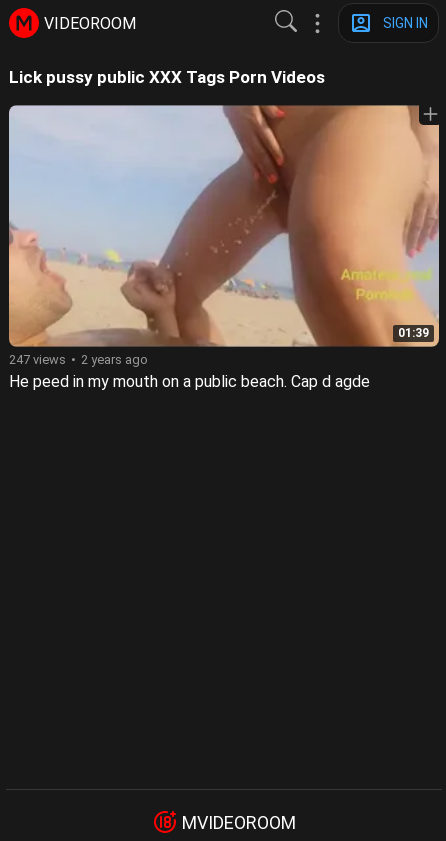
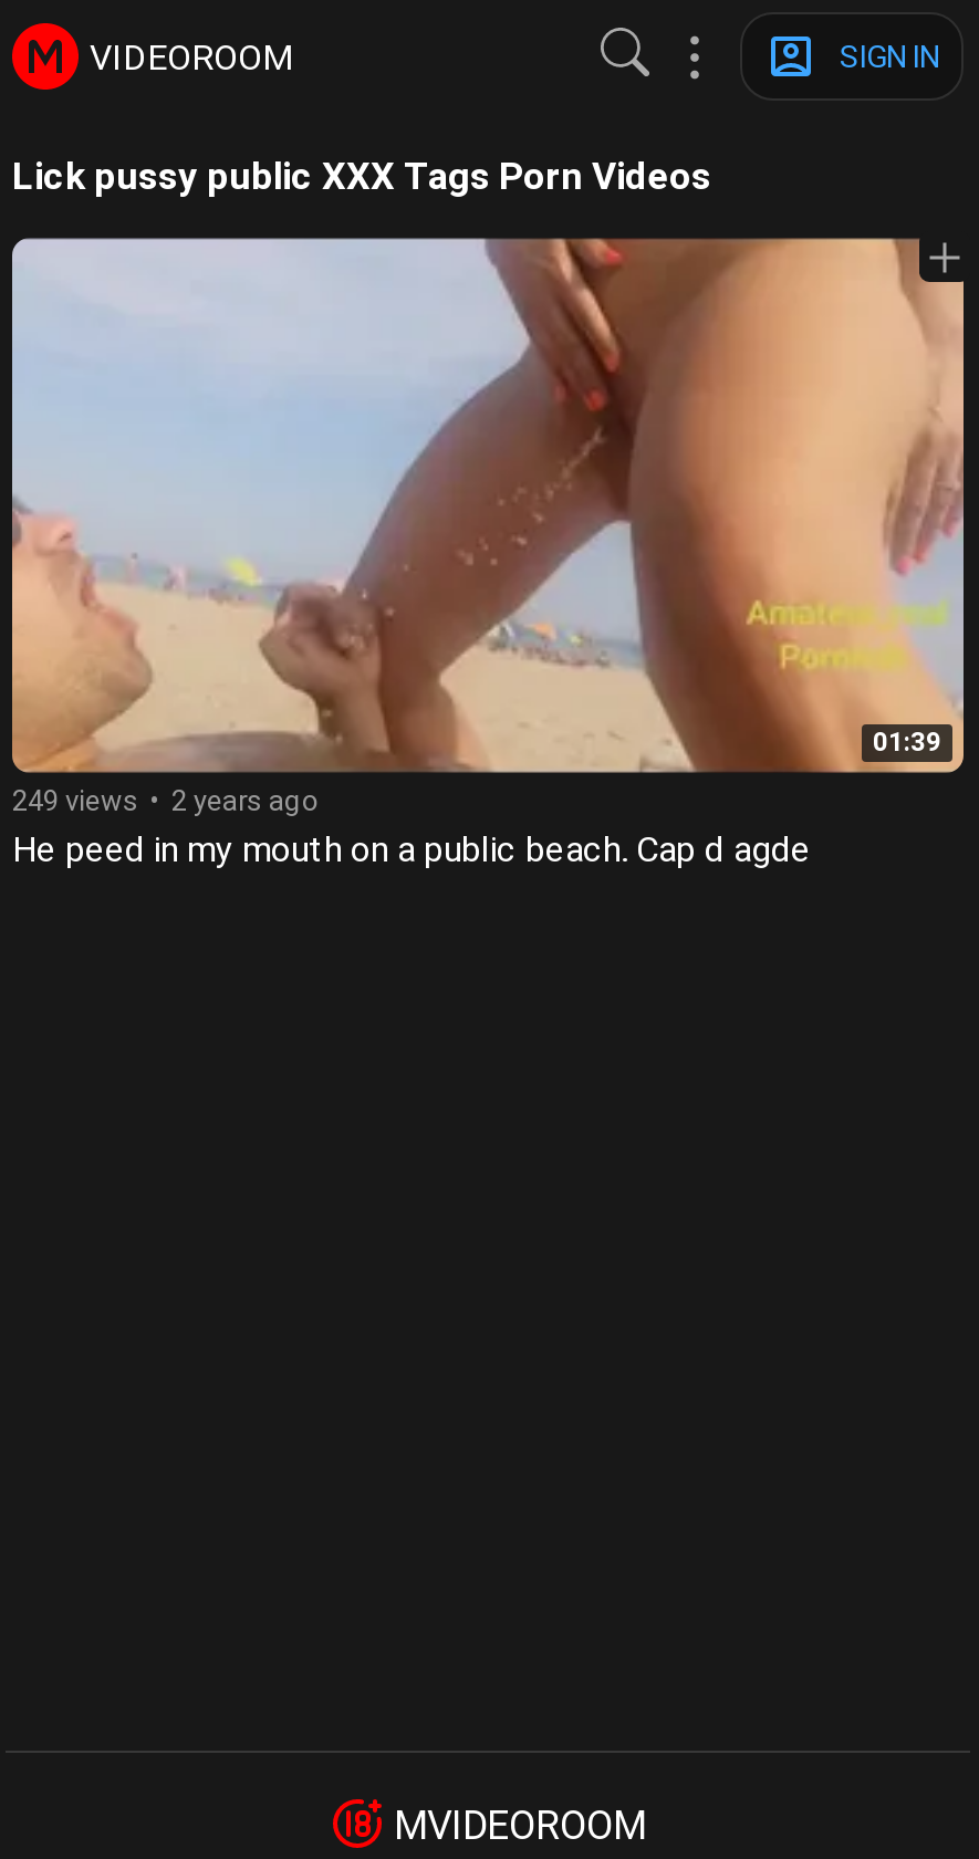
[9,352,148,367] 247 views 2 years ago -> [12,784,320,817] 249 views 2 years ago

